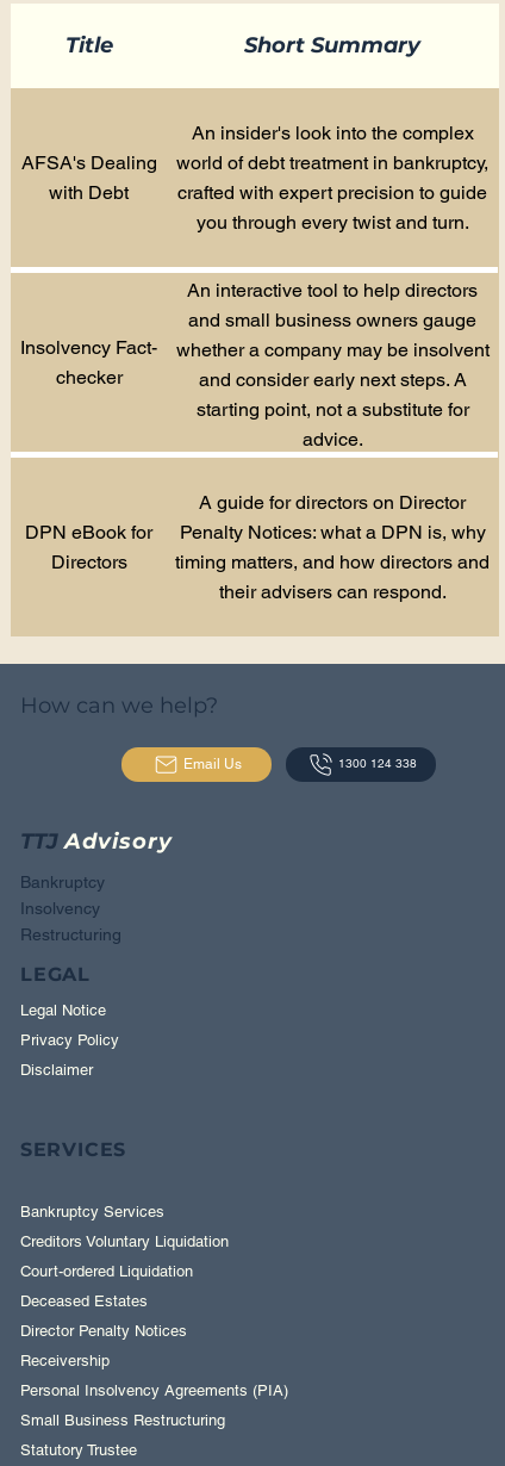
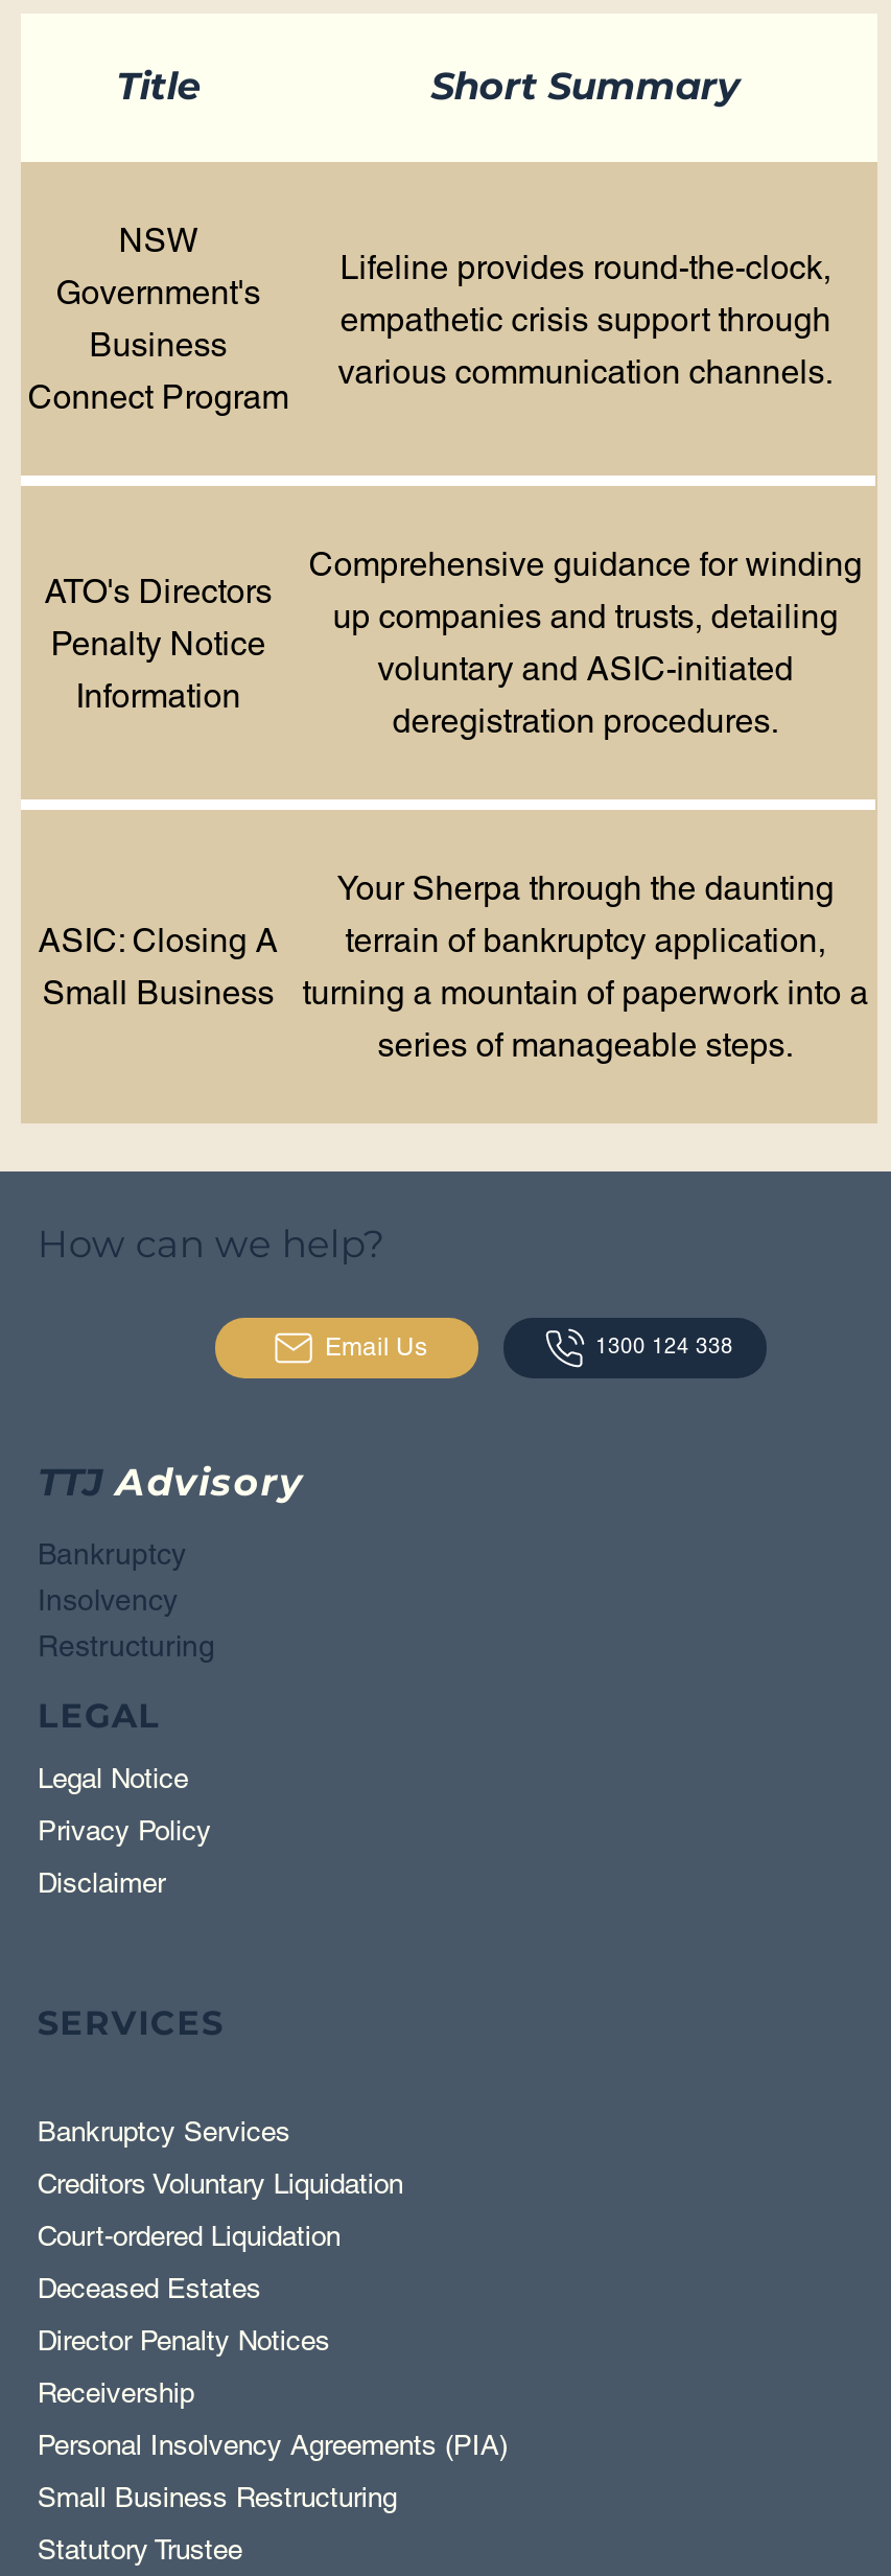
[177,122,489,234] An insider's look into the complex | world of debt treatment in bankruptcy, | crafted with expert precision to guide | you through every twist and turn. -> [338,247,833,392] Lifeline provides round-the-clock, | empathetic crisis support through | various communication channels.
[21,152,157,204] AFSA's Dealing | with Debt -> [28,221,289,418] NSW | Government's | Business | Connect Program
[176,279,489,451] An interactive tool to help directors | and small business owners gauge | whether a company may be insolvent | and consider early next steps. A | starting point, not a substitute for | advice. -> [309,545,862,742] Comprehensive guidance for winding | up companies and trusts, detailing | voluntary and ASIC-initiated | deregistration procedures.
[20,337,157,389] Insolvency Fact- | checker -> [44,571,272,716] ATO's Directors | Penalty Notice | Information
[175,492,490,604] A guide for directors on Director | Penalty Notices: what a DPN is, why | timing matters, and how directors and | their advisers can respond. -> [302,869,868,1066] Your Sherpa through the daunting | terrain of bankruptcy application, | turning a mountain of paperwork into a | series of manageable steps.
[25,521,153,574] DPN eBook for | Directors -> [38,922,278,1013] ASIC: Closing A | Small Business

